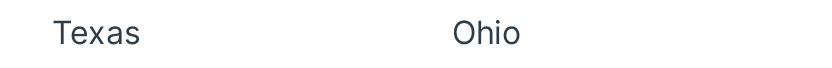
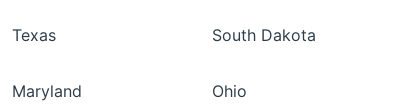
none -> [12,25,316,101] South Dakota | Maryland

